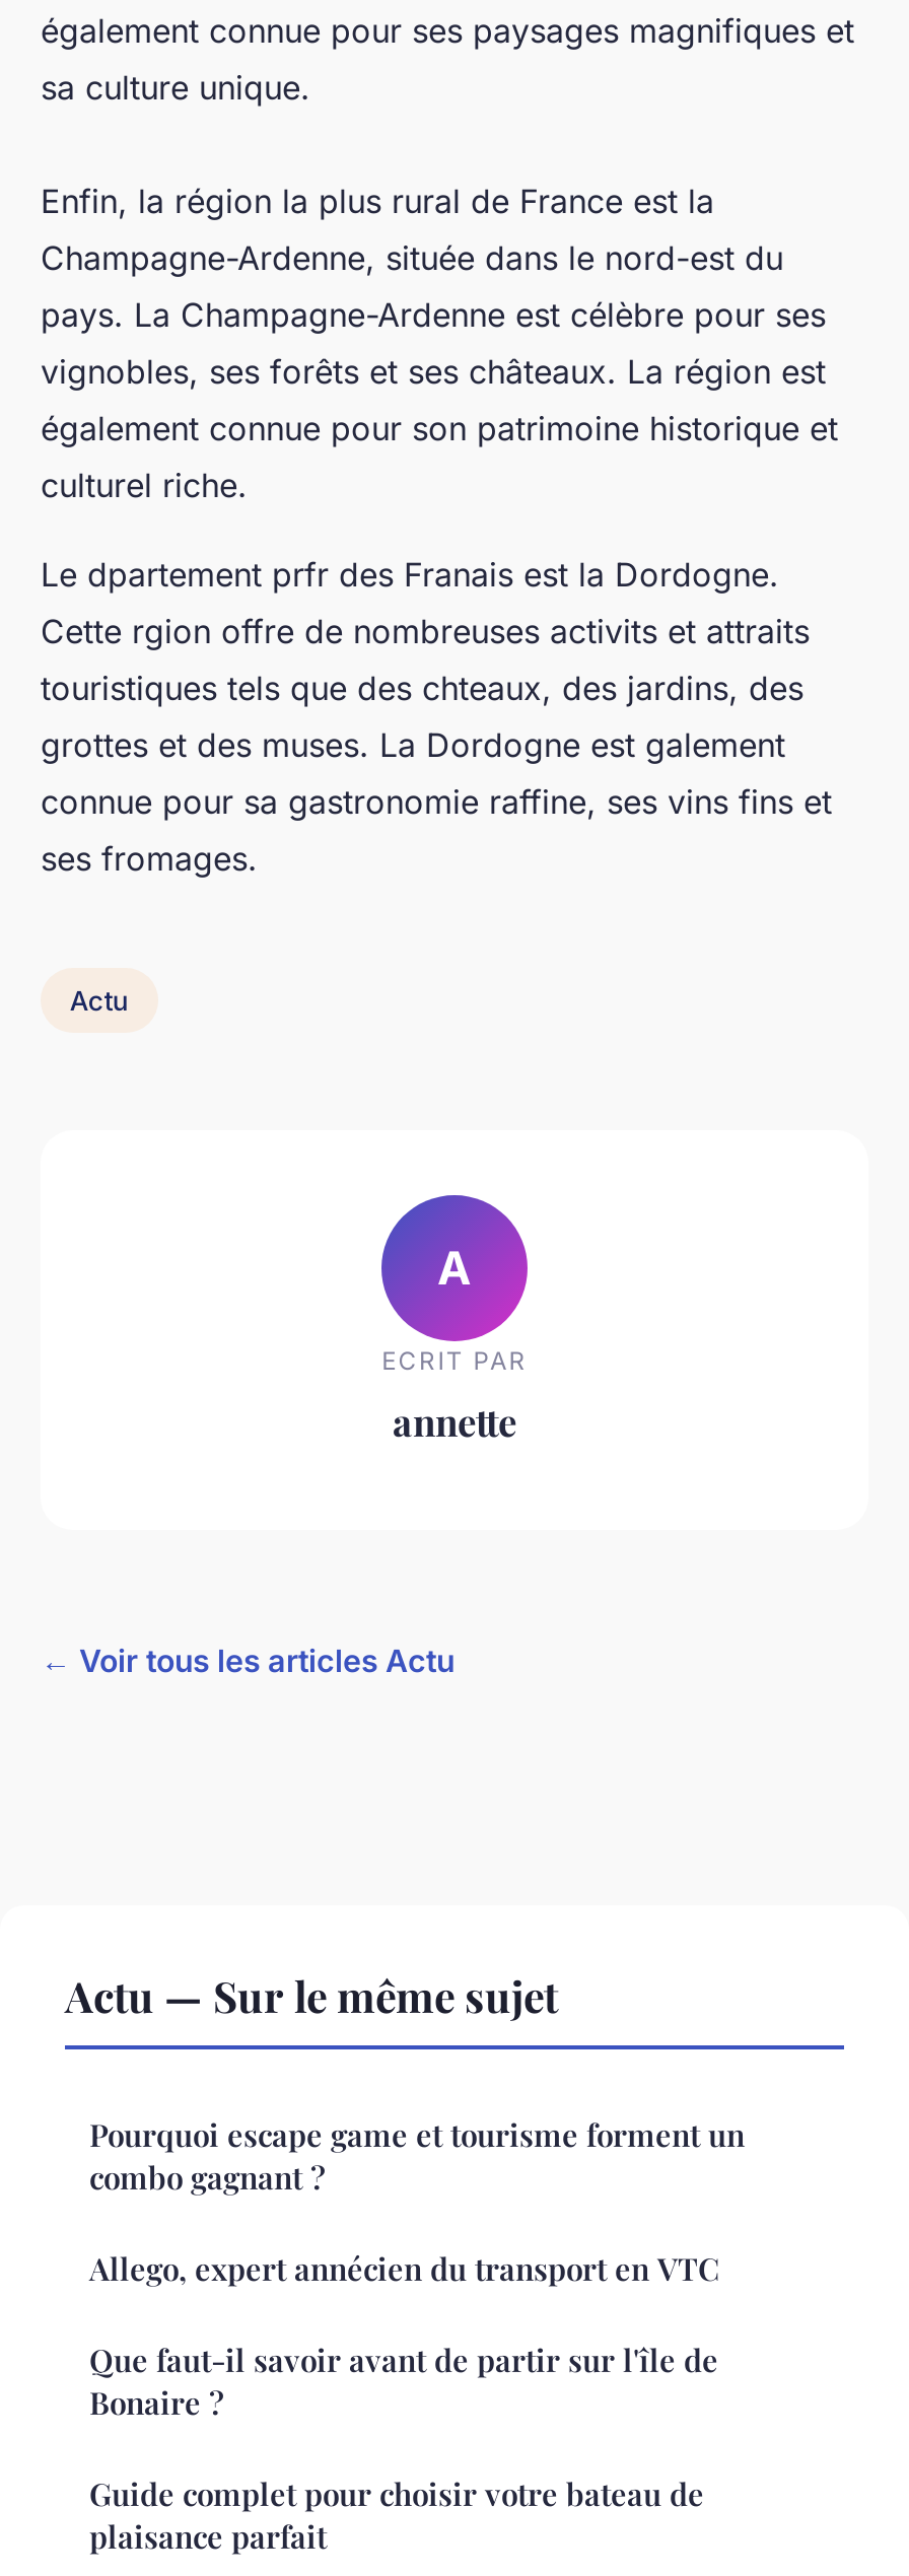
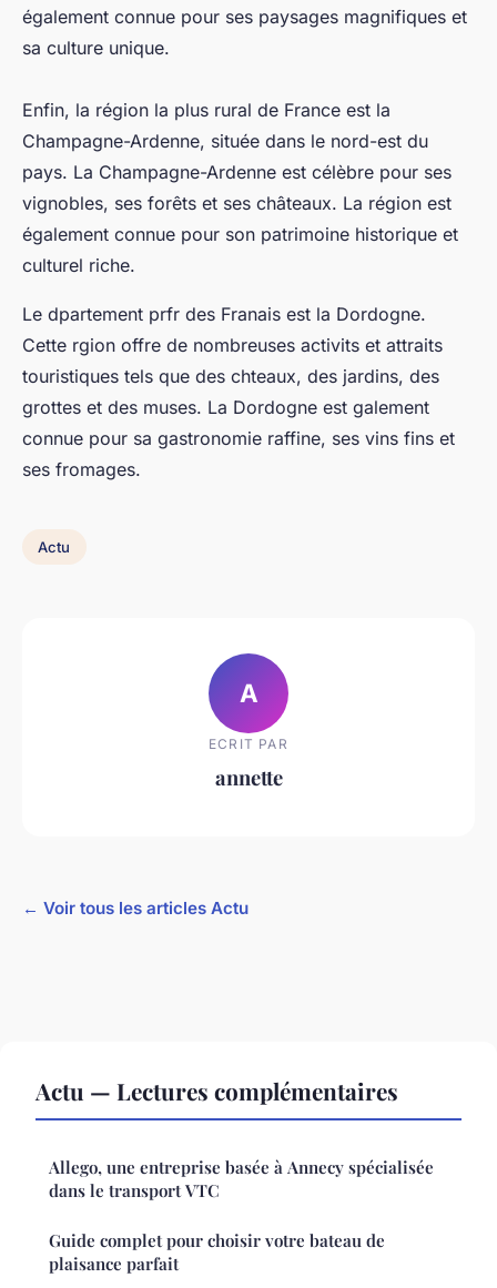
[65,1966,745,2423] Actu — Sur le même sujet | Pourquoi escape game et tourisme forment un | combo gagnant ? | Allego, expert annécien du transport en VTC | Que faut-il savoir avant de partir sur l'île de | Bonaire ? -> [35,1075,434,1201] Actu — Lectures complémentaires | Allego, une entreprise basée à Annecy spécialisée | dans le transport VTC

